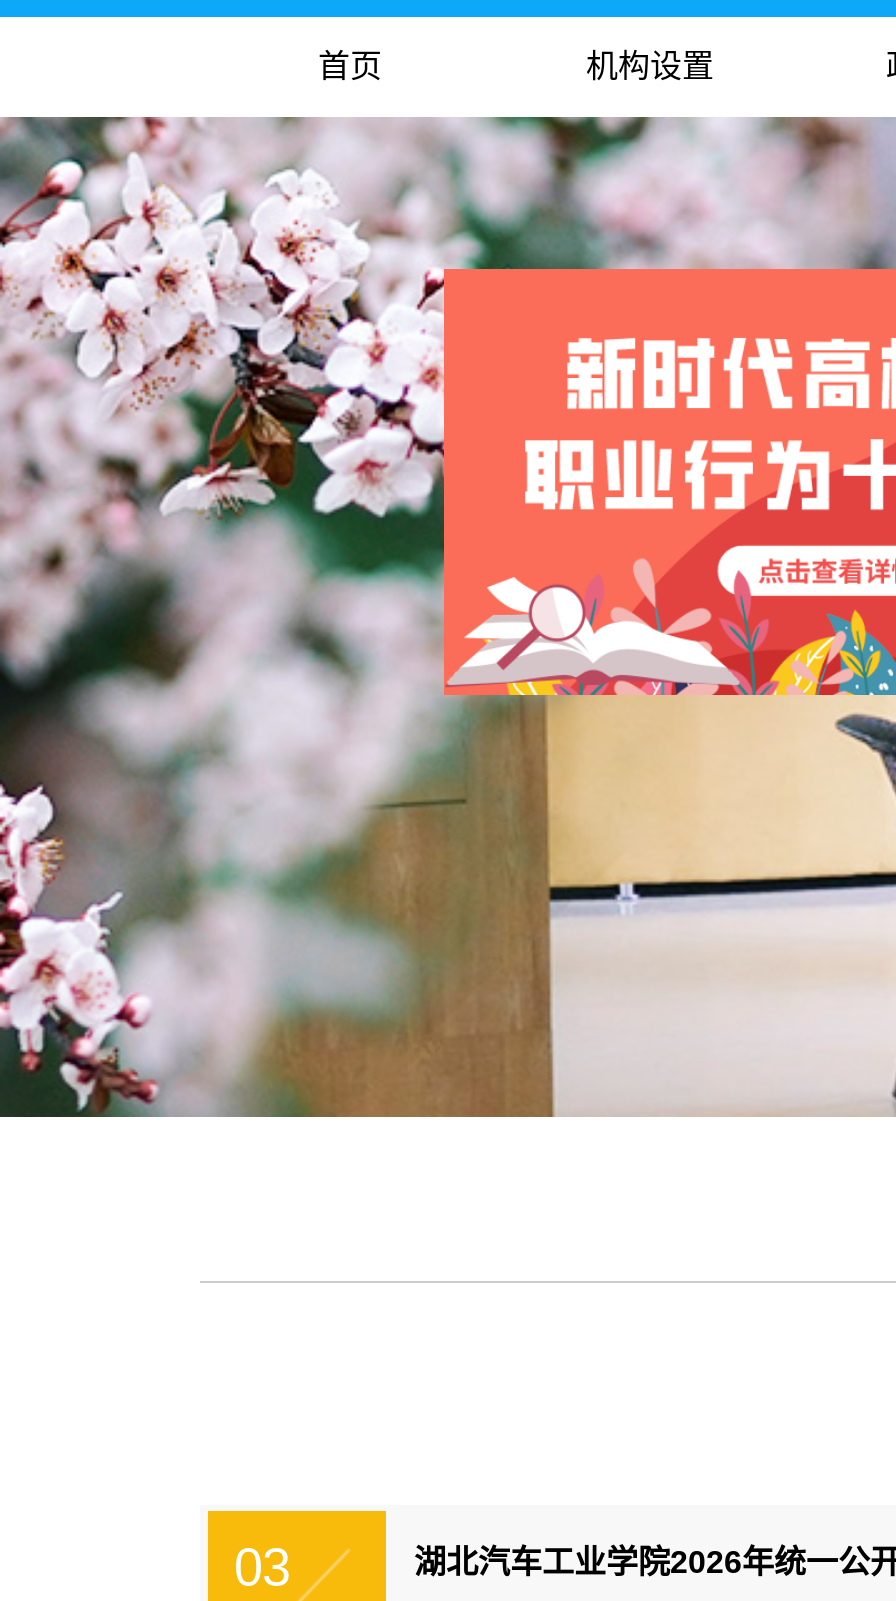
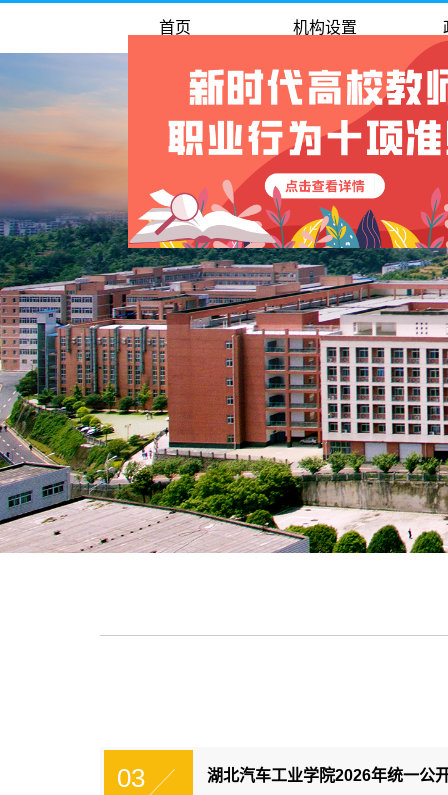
[6,81,890,1119] [image] -> [3,34,445,554] [image]

